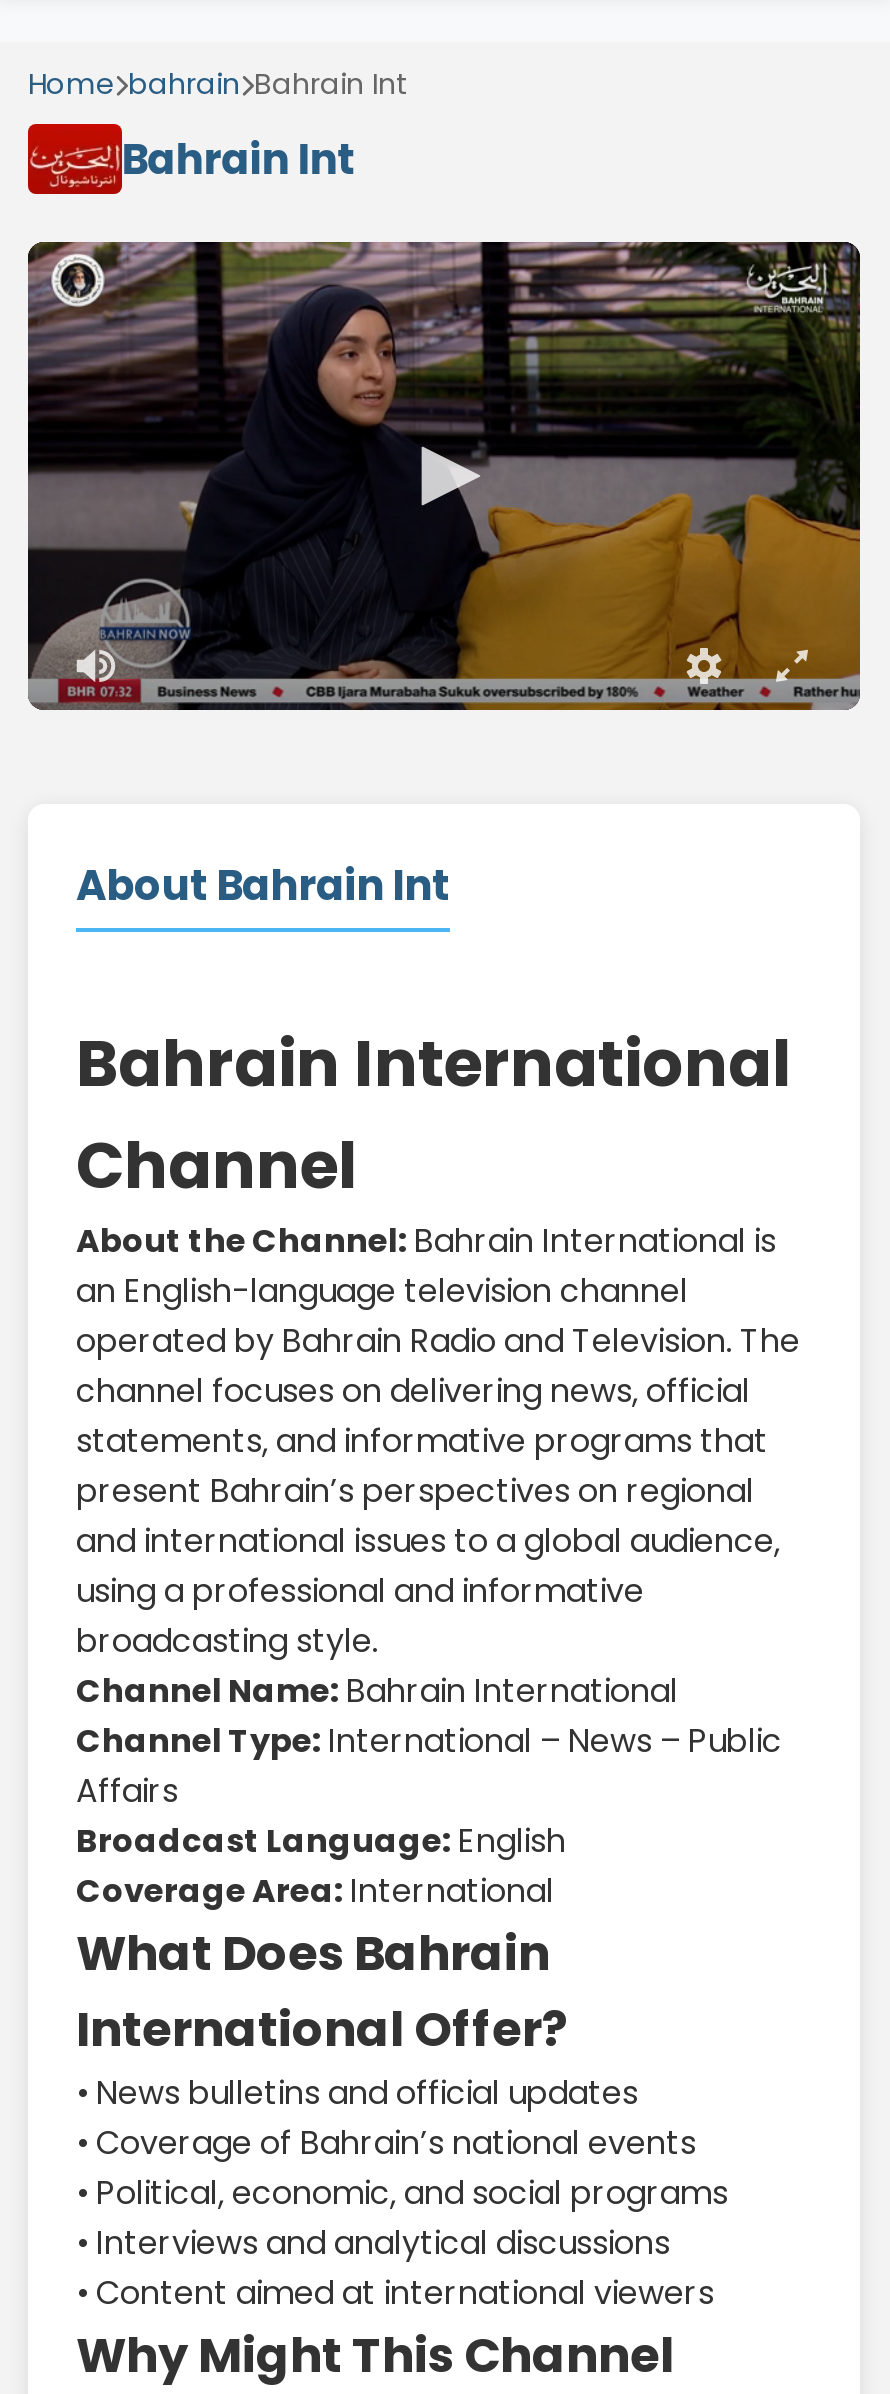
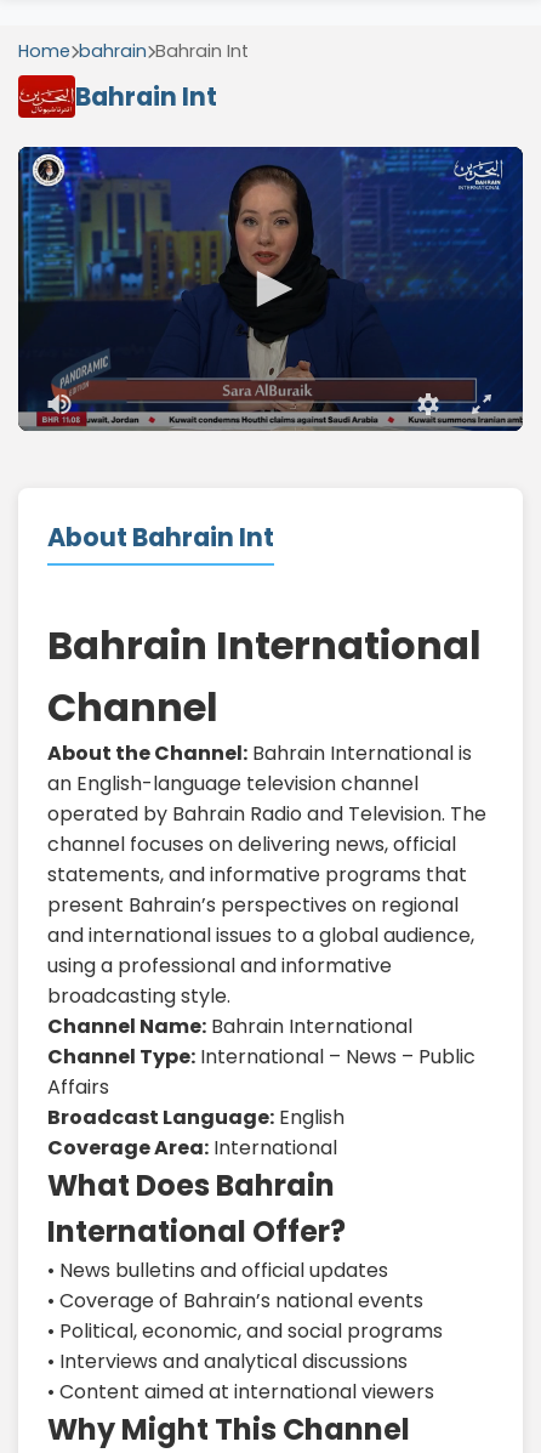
[26,240,862,712] [image] -> [17,146,524,432] [image]

